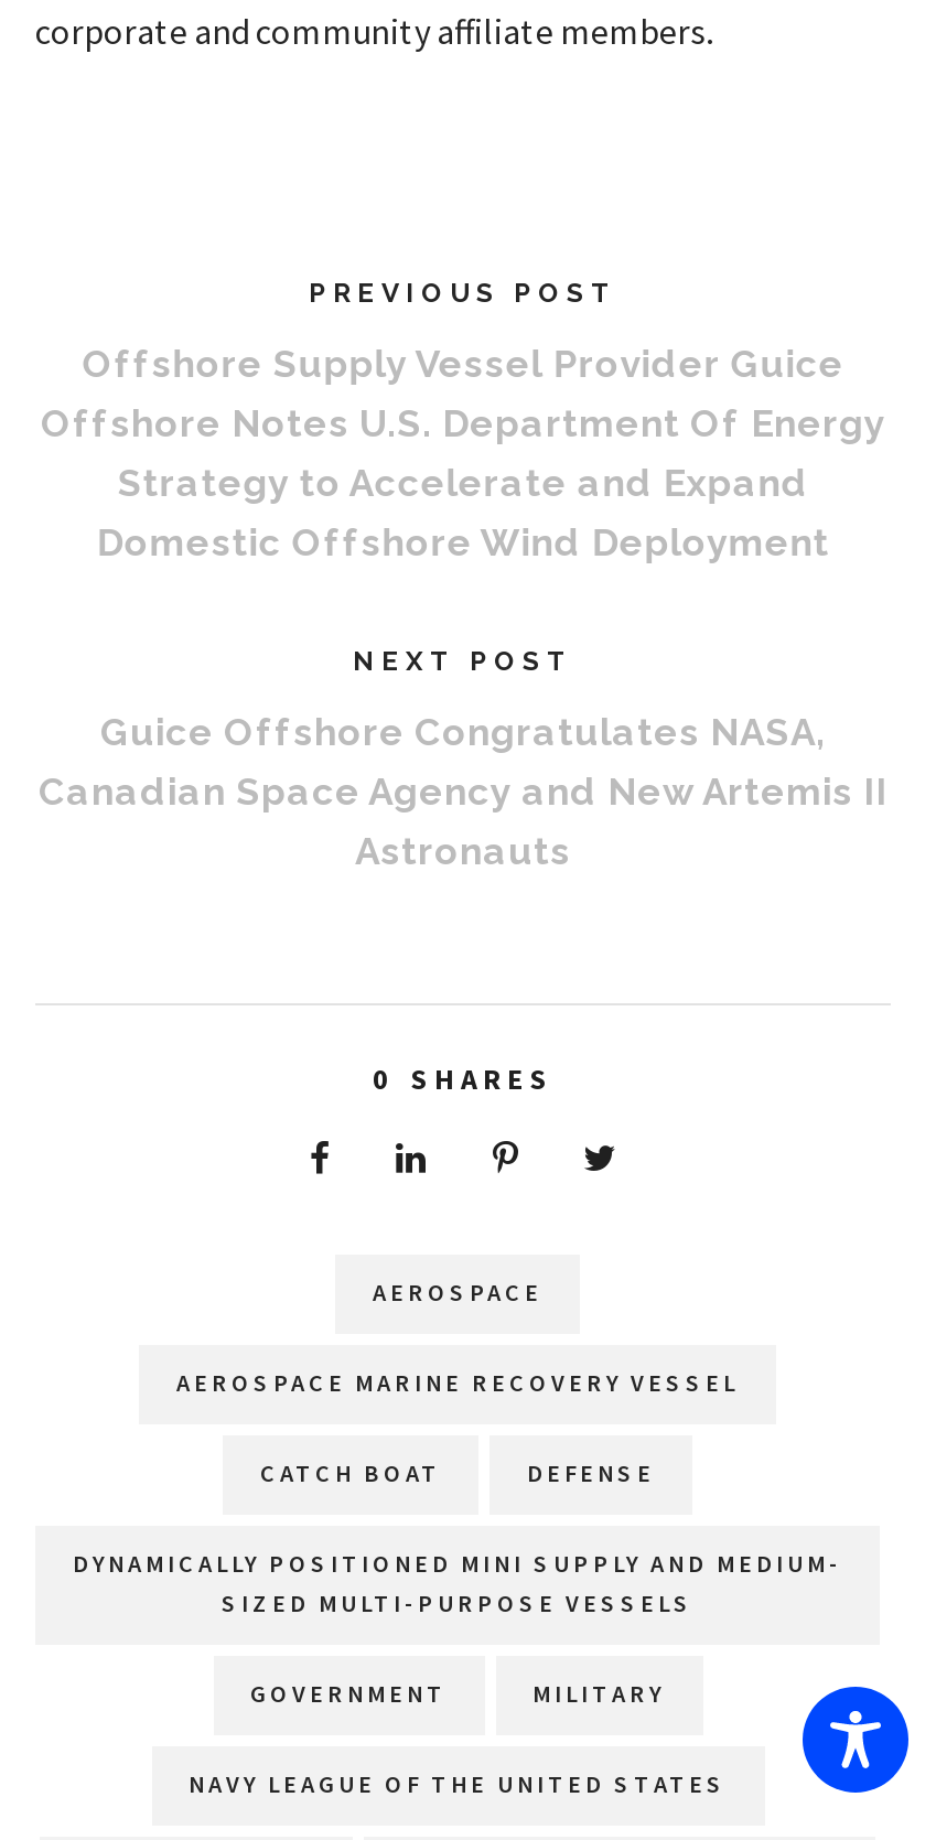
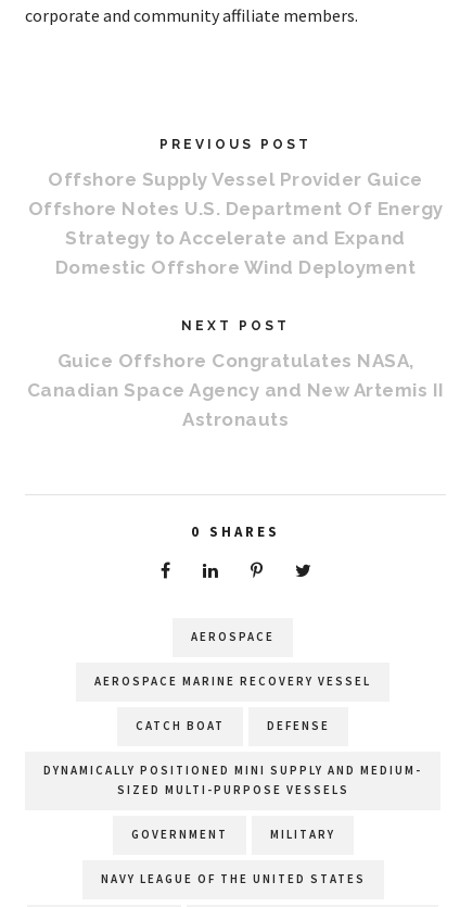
[800,1685,911,1795] [image] -> none

